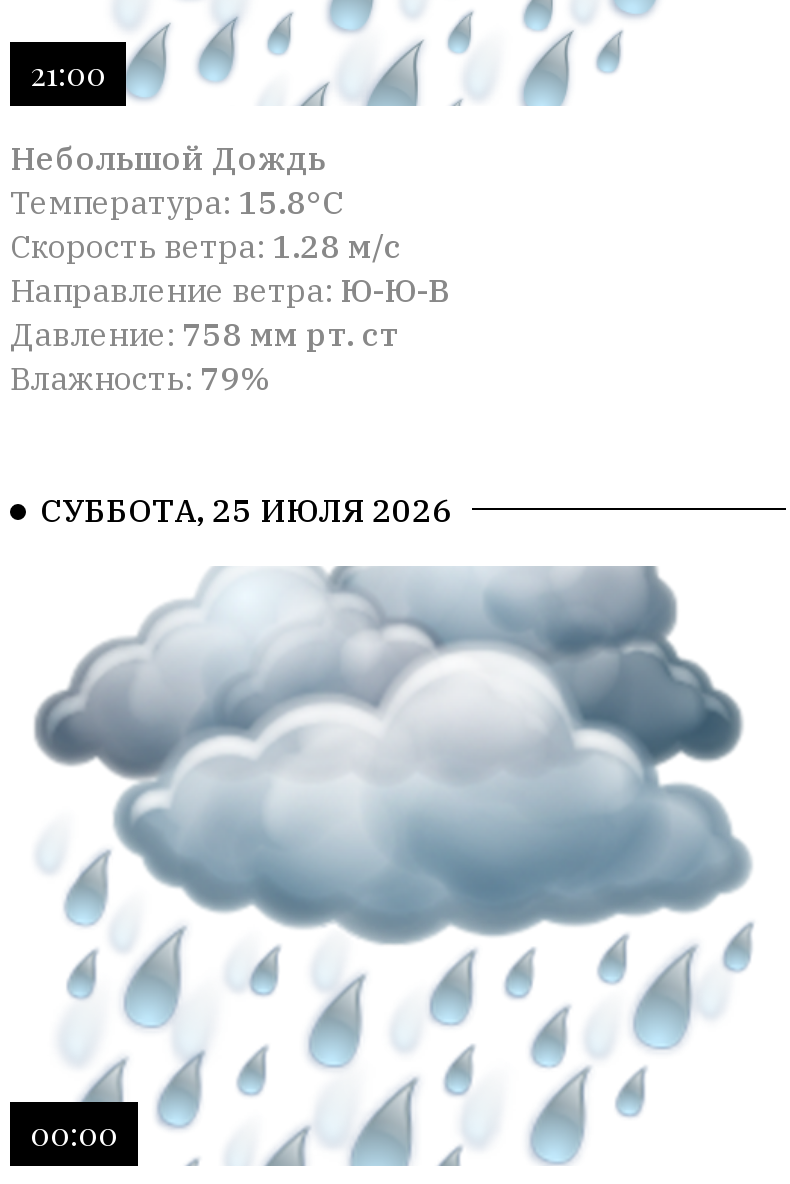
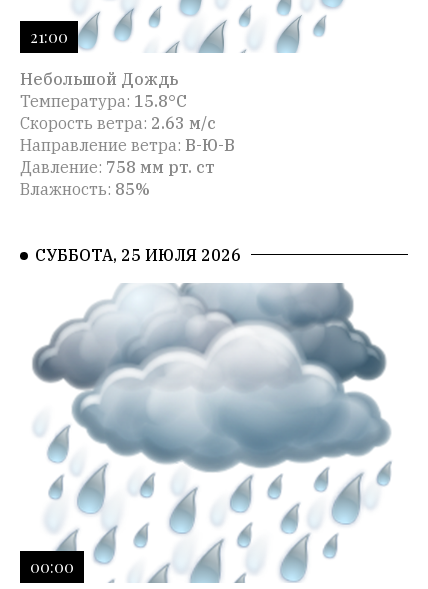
[10,226,402,266] Скорость ветра: 1.28 м/с -> [20,113,216,133] Скорость ветра: 2.63 м/с
[10,270,450,310] Направление ветра: Ю-Ю-В -> [20,135,235,155] Направление ветра: В-Ю-В
[10,358,270,398] Влажность: 79% -> [20,179,150,199] Влажность: 85%

